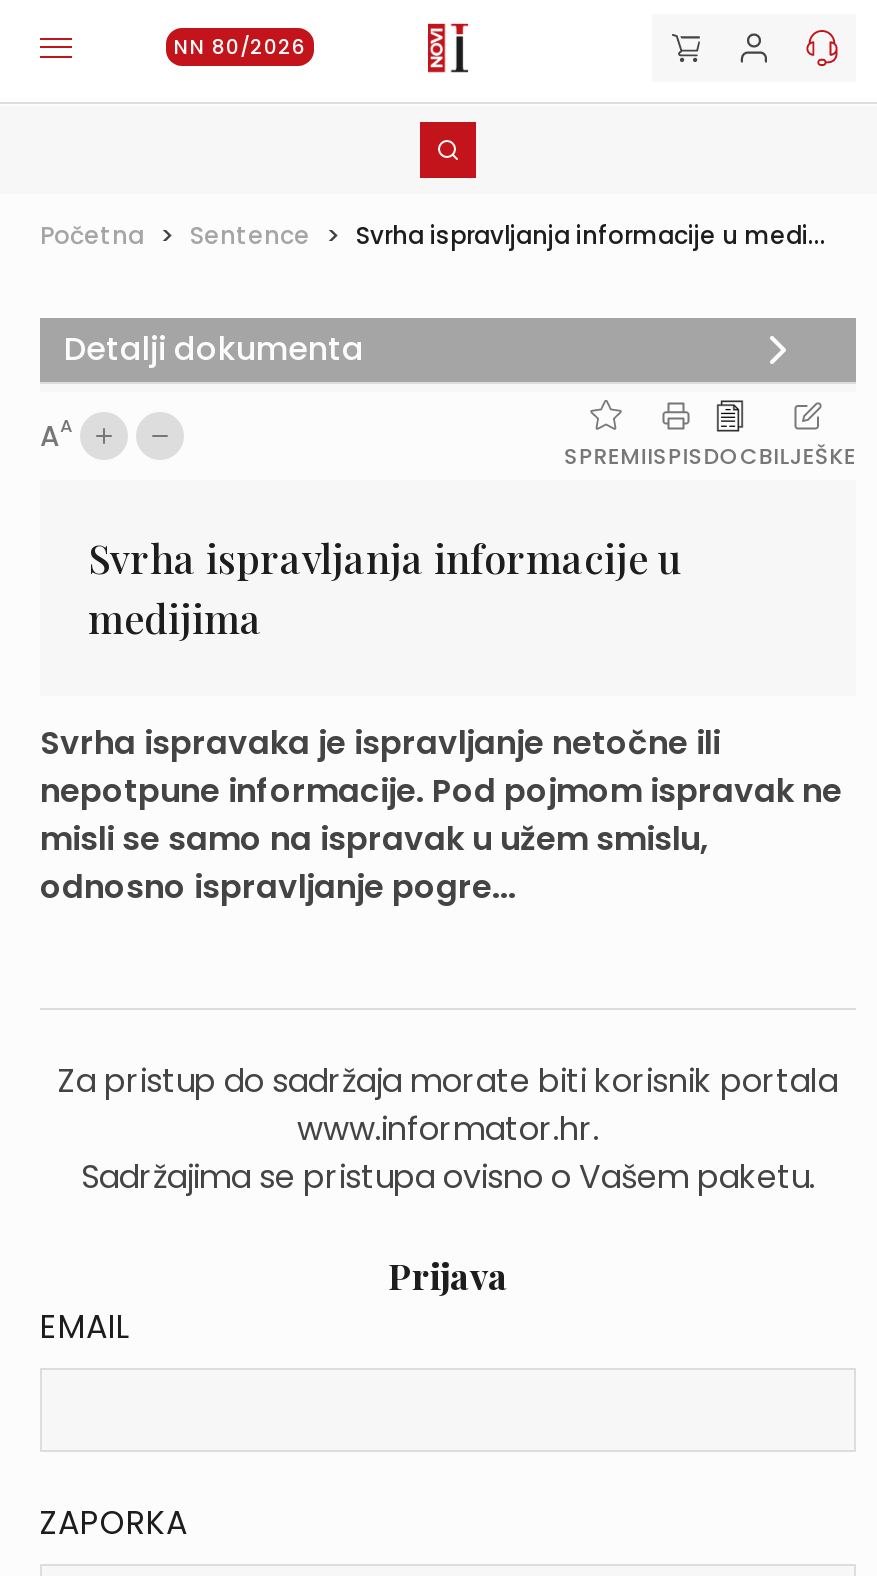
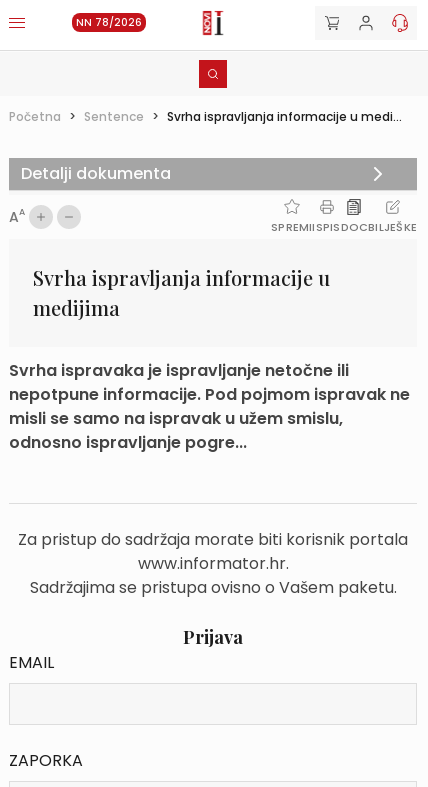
[174,32,306,62] NN 80/2026 -> [76,15,142,30] NN 78/2026

